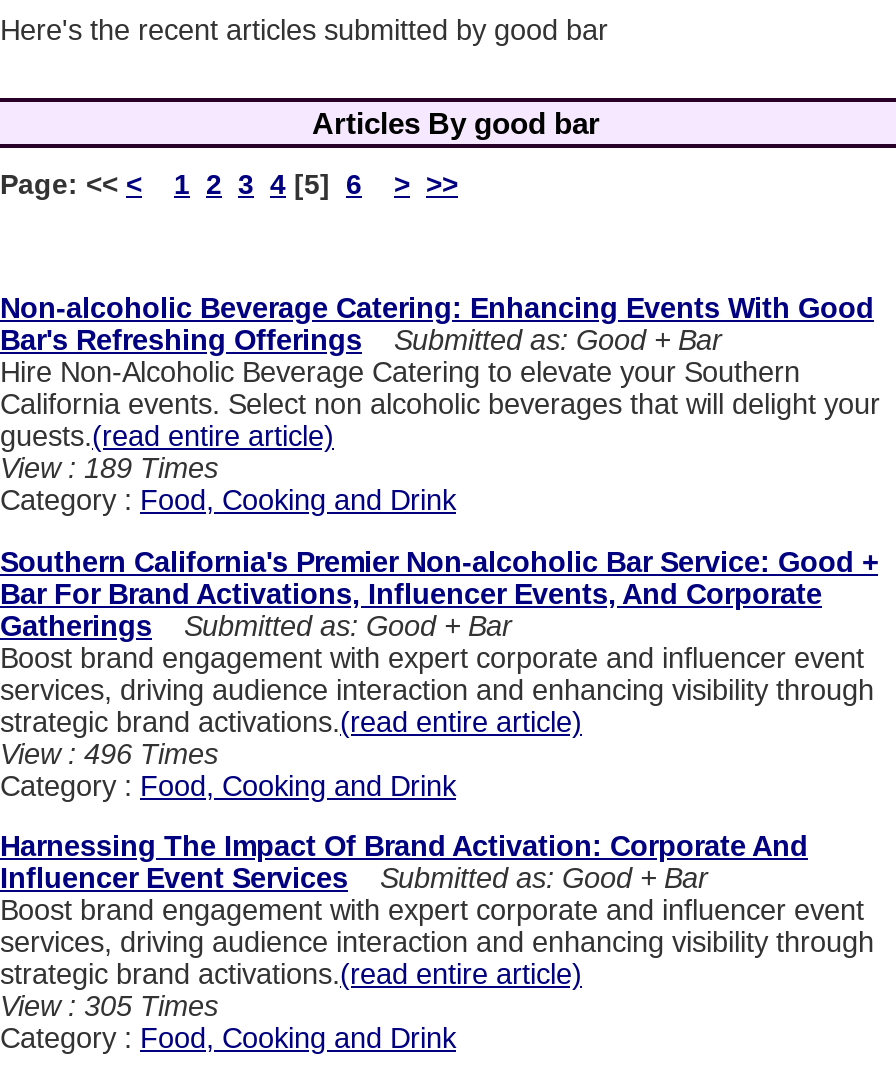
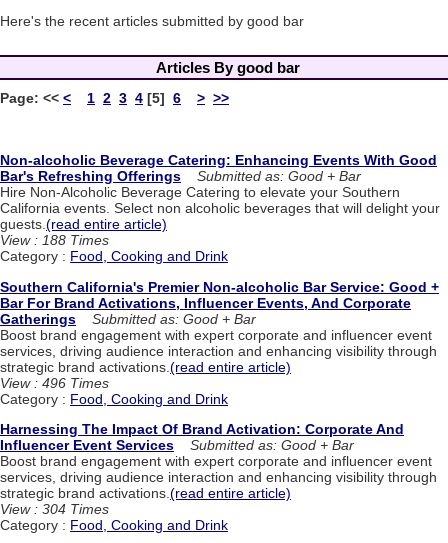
[0,453,218,485] View : 189 Times -> [0,232,109,248] View : 188 Times
[0,991,218,1023] View : 305 Times -> [0,501,109,517] View : 304 Times

